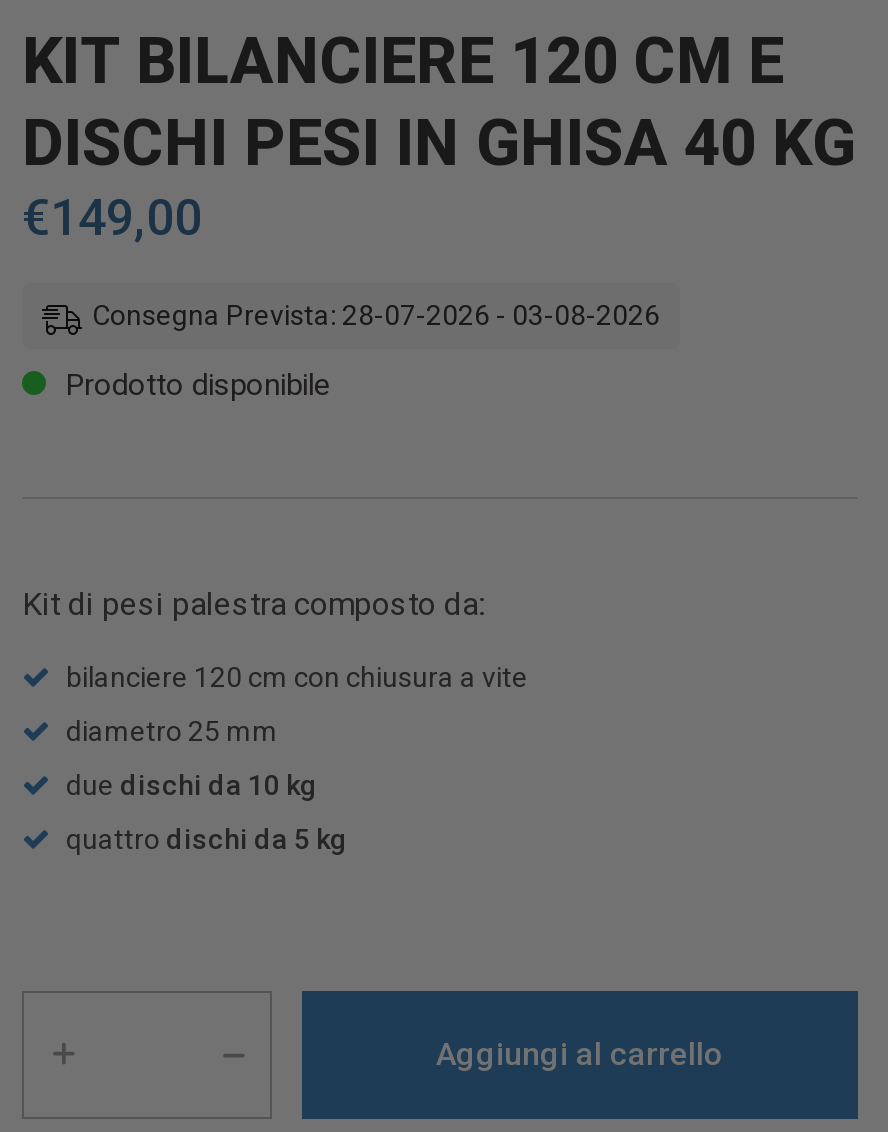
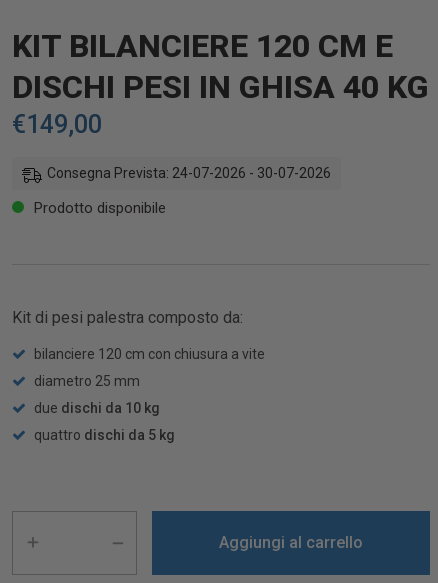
[92,300,660,332] Consegna Prevista: 28-07-2026 - 03-08-2026 -> [47,165,331,181] Consegna Prevista: 24-07-2026 - 30-07-2026

